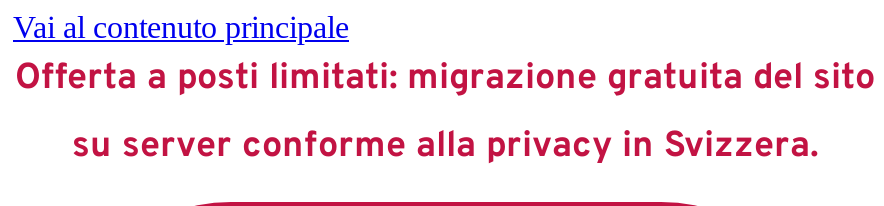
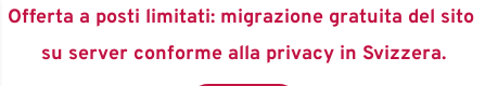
[13,10,349,44] Vai al contenuto principale -> none

